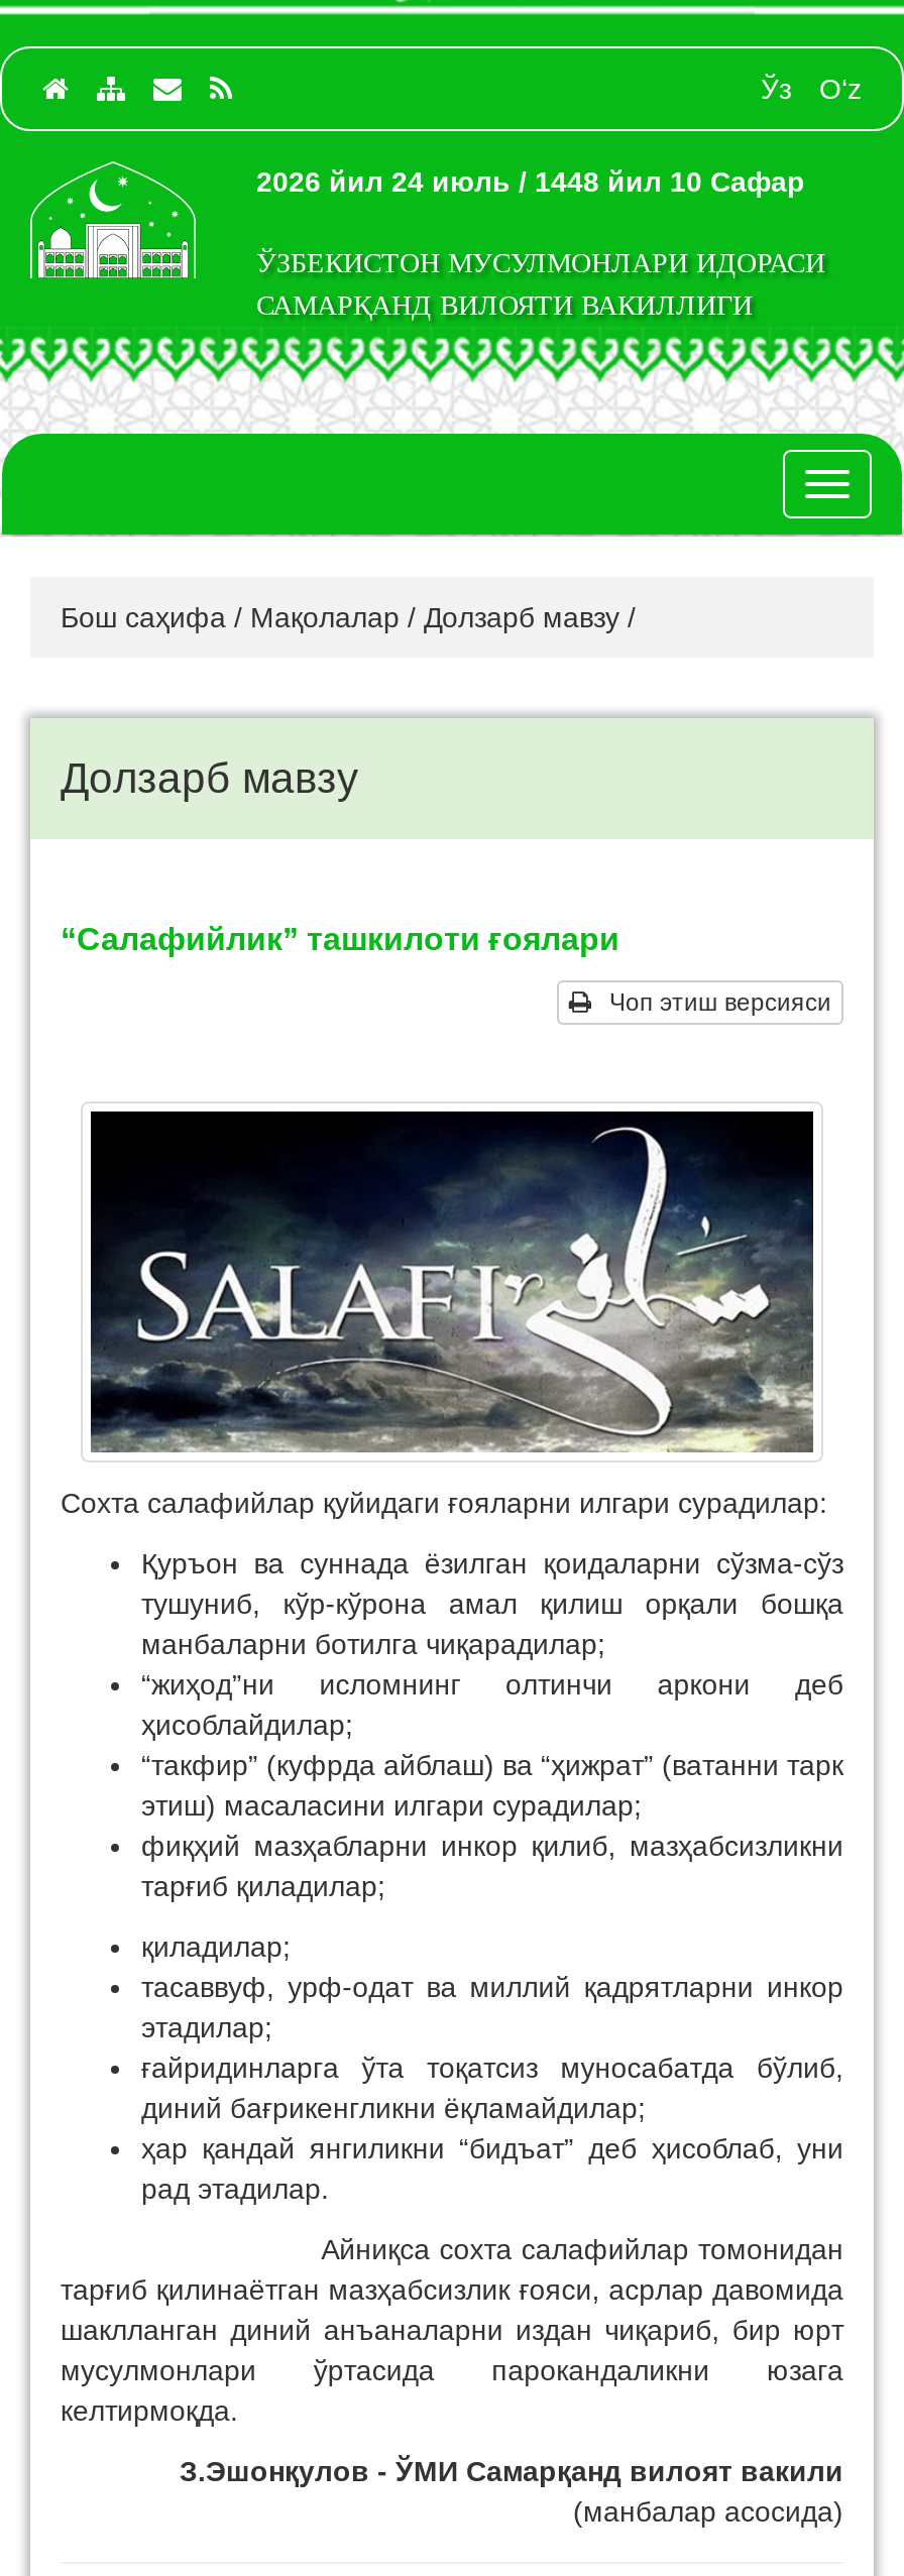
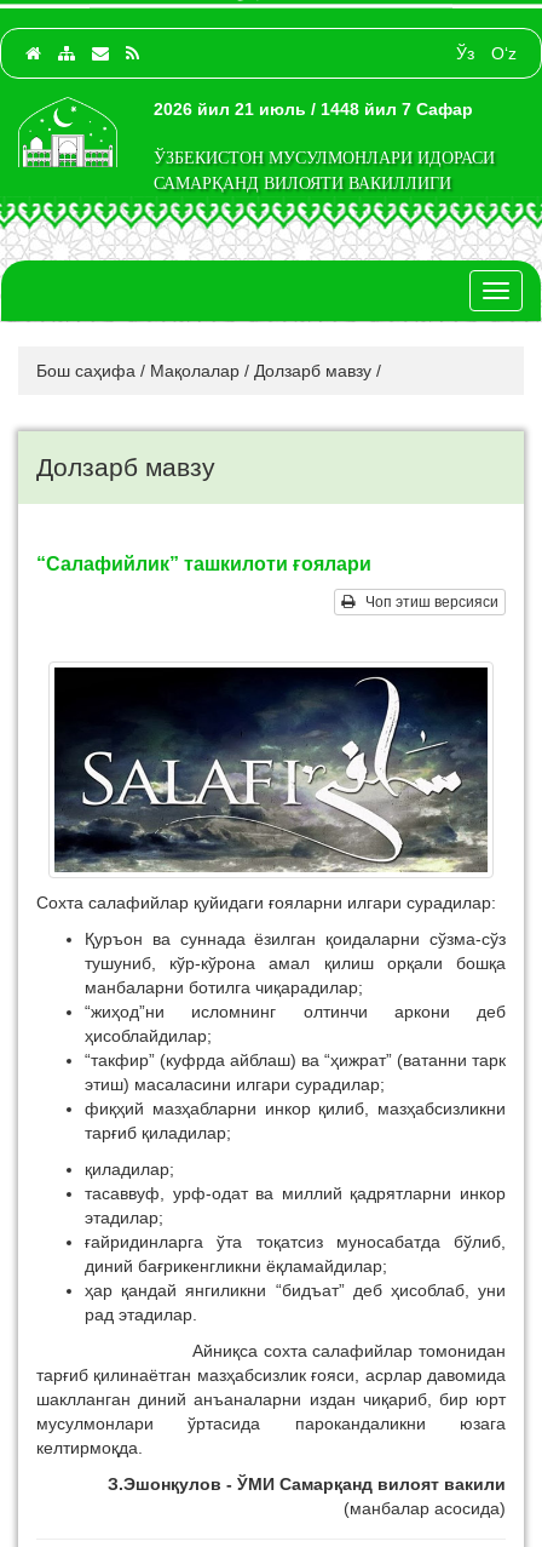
[256,165,805,198] 2026 йил 24 июль / 1448 йил 10 Сафар -> [154,99,473,119] 2026 йил 21 июль / 1448 йил 7 Сафар

